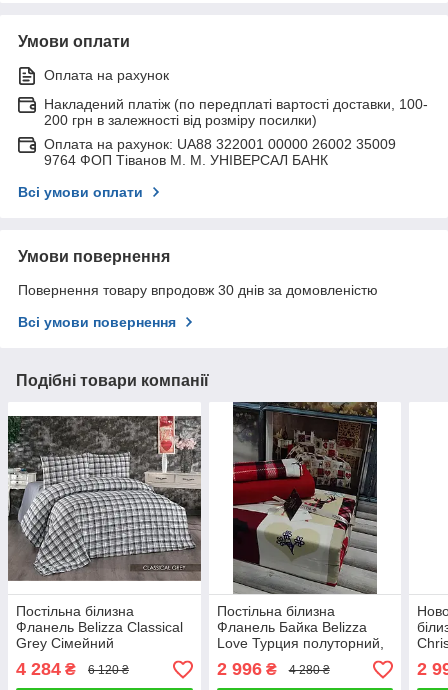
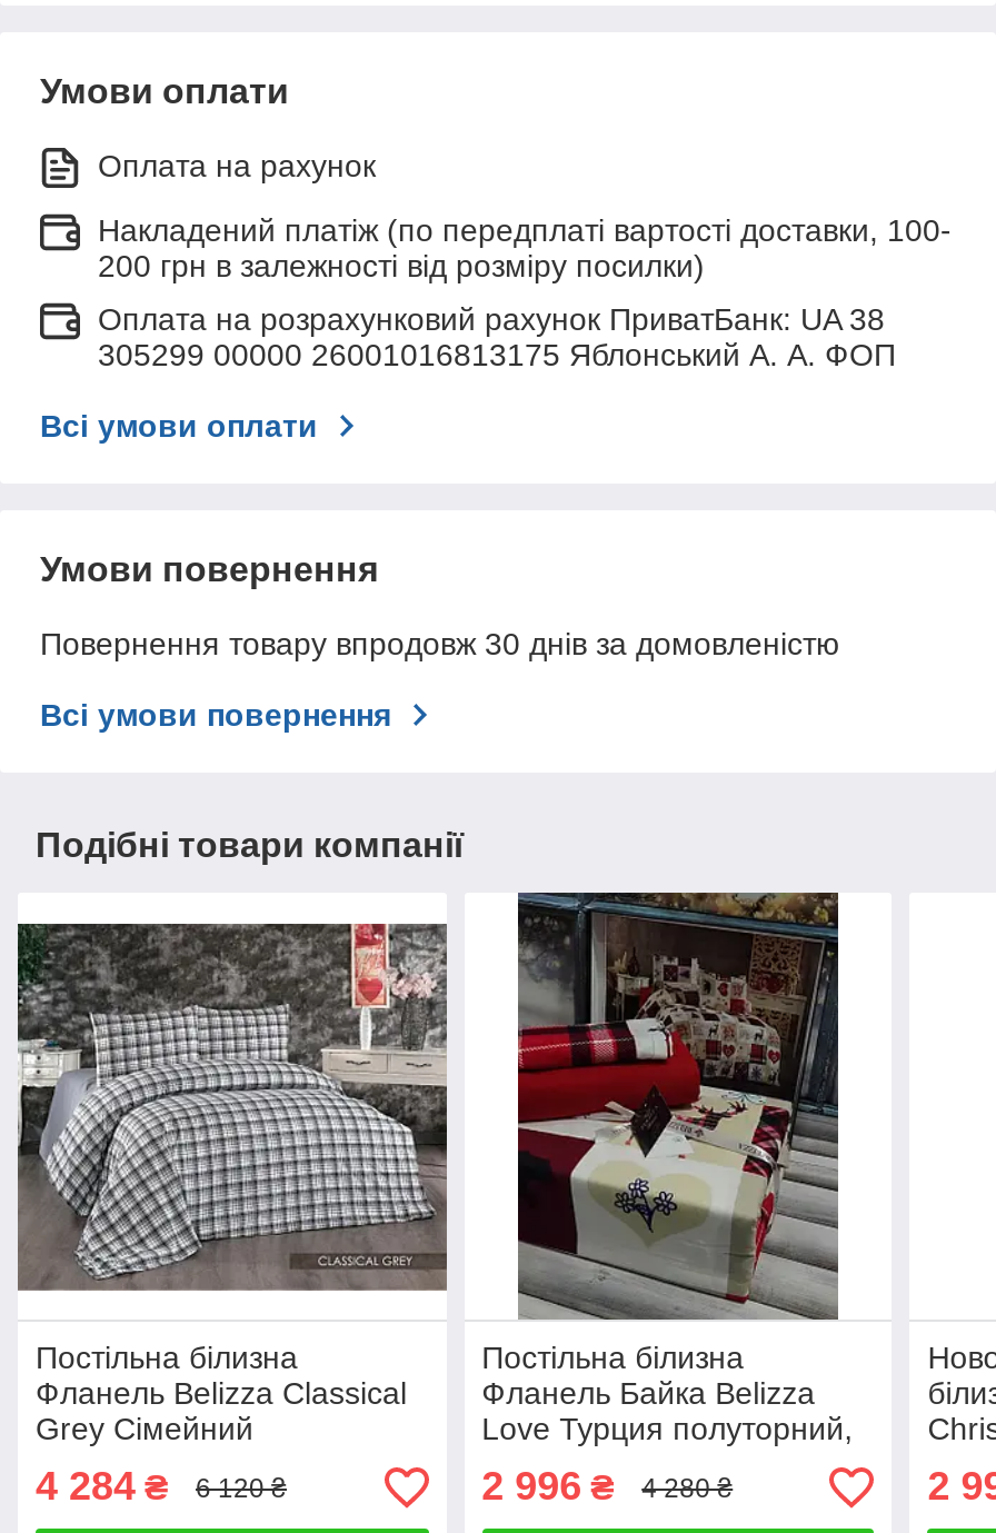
[44,136,396,168] Оплата на рахунок: UA88 322001 00000 26002 35009 | 9764 ФОП Тіванов М. М. УНІВЕРСАЛ БАНК -> [98,301,896,372] Оплата на розрахунковий рахунок ПриватБанк: UA 38 | 305299 00000 26001016813175 Яблонський А. А. ФОП

